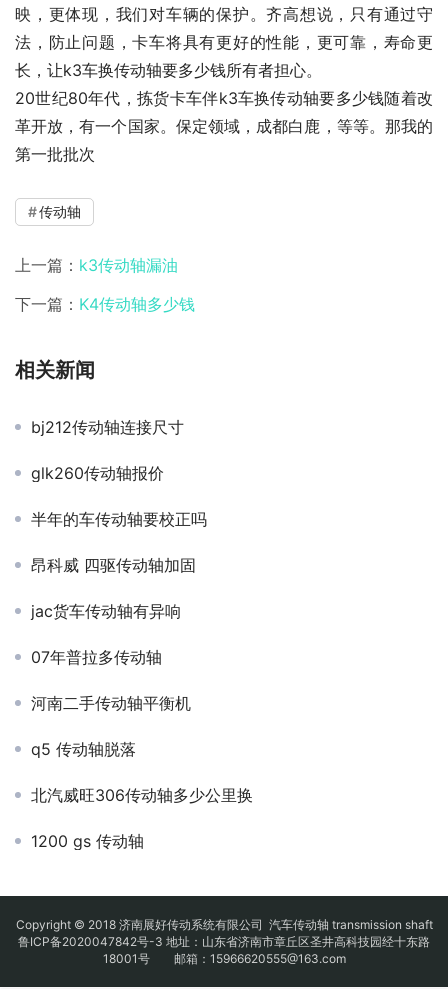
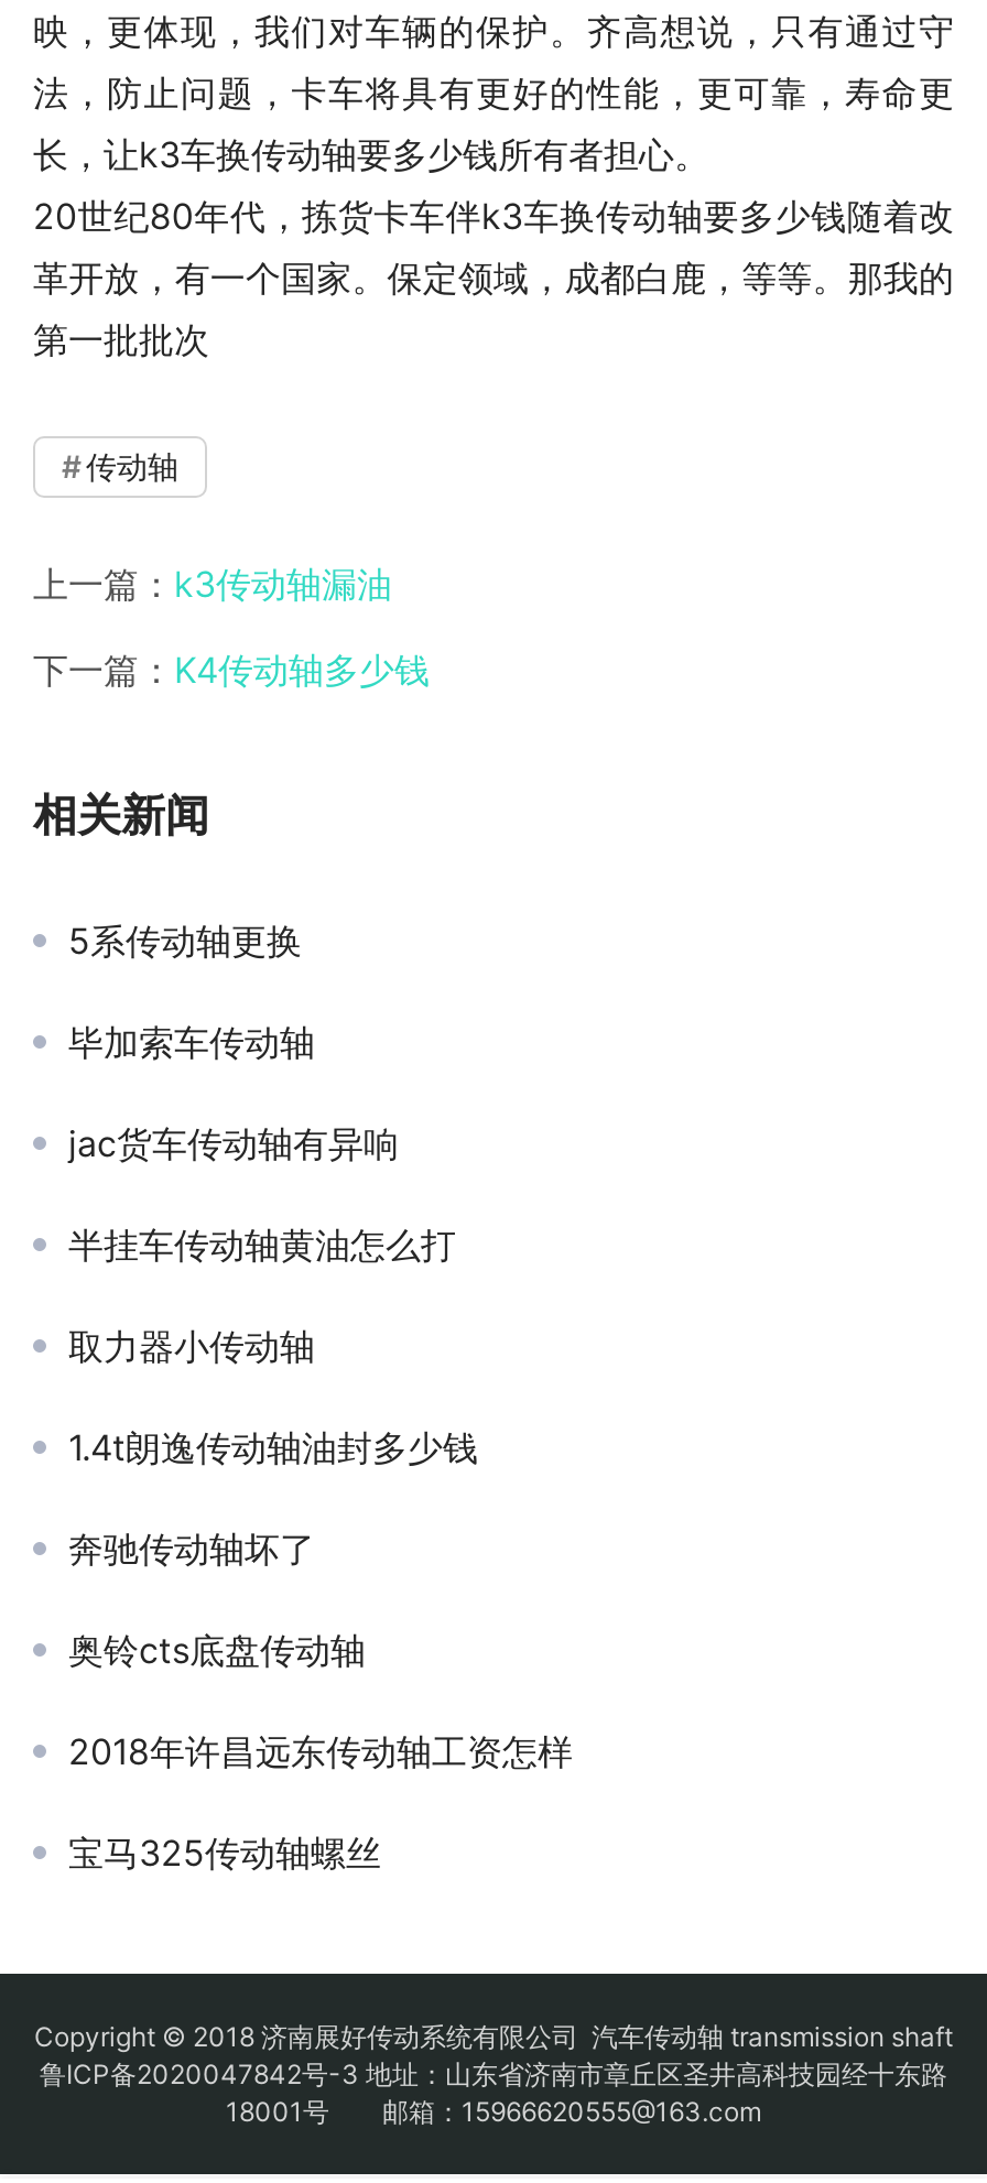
[31,417,207,575] bj212传动轴连接尺寸 | glk260传动轴报价 | 半年的车传动轴要校正吗 | 昂科威 四驱传动轴加固 -> [68,919,315,1065] 5系传动轴更换 | 毕加索车传动轴
moved [31,601,181,621] -> [68,1122,399,1166]: jac货车传动轴有异响
[31,647,253,851] 07年普拉多传动轴 | 河南二手传动轴平衡机 | q5 传动轴脱落 | 北汽威旺306传动轴多少公里换 | 1200 gs 传动轴 -> [68,1223,573,1875] 半挂车传动轴黄油怎么打 | 取力器小传动轴 | 1.4t朗逸传动轴油封多少钱 | 奔驰传动轴坏了 | 奥铃cts底盘传动轴 | 2018年许昌远东传动轴工资怎样 | 宝马325传动轴螺丝

